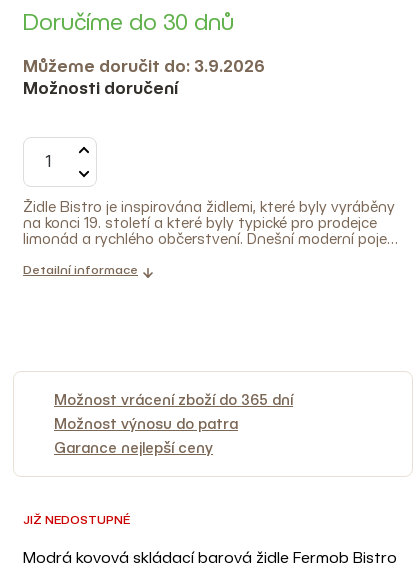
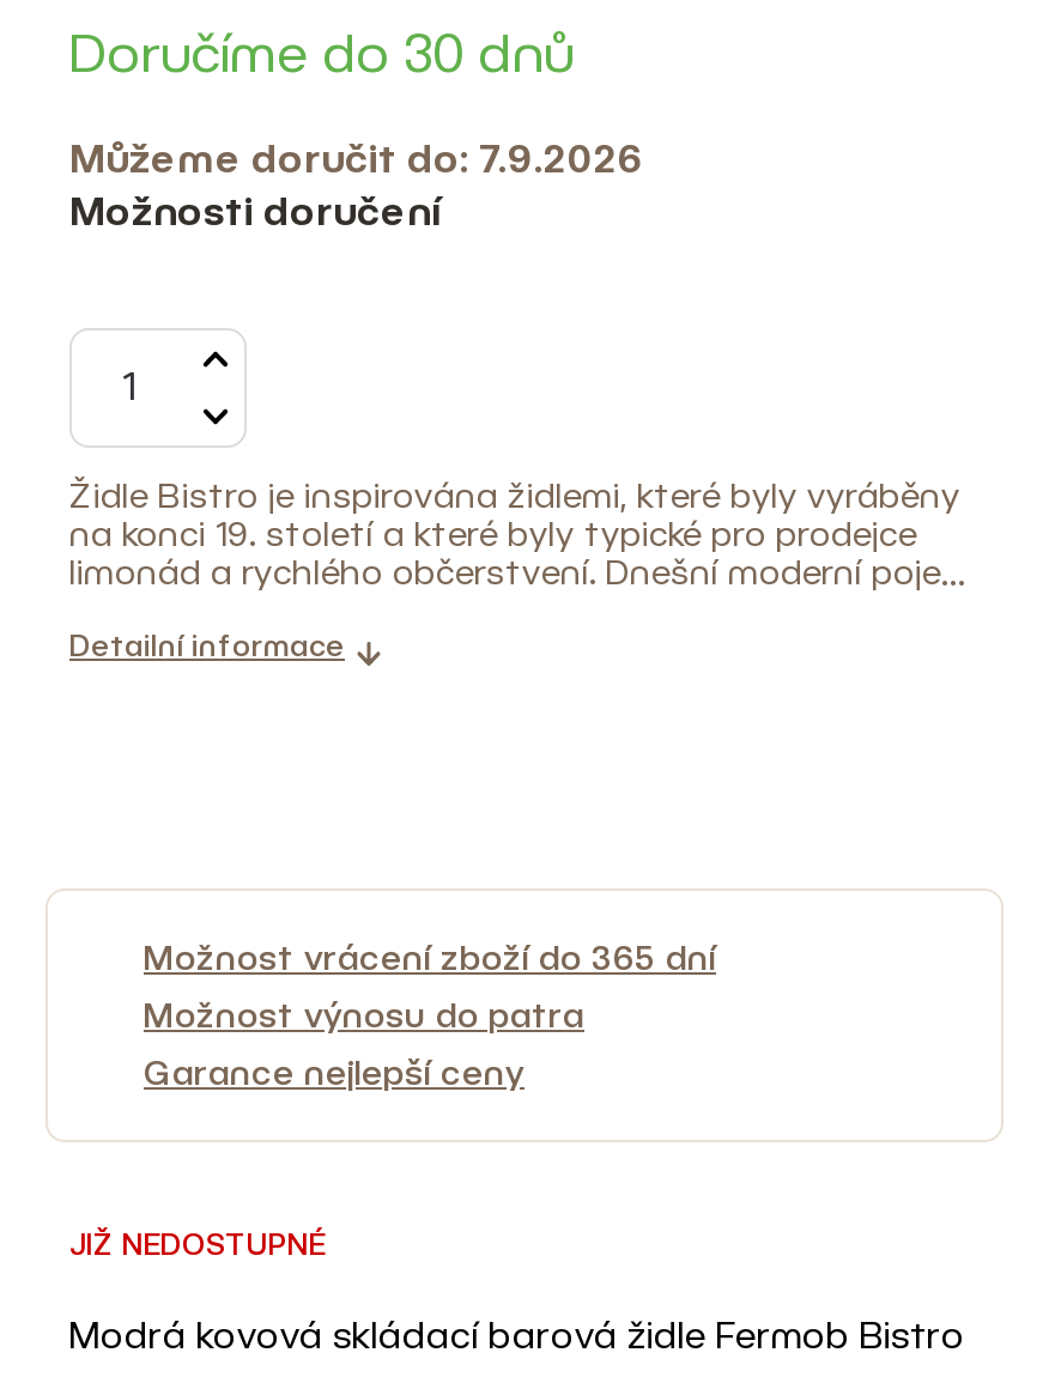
[23,56,265,76] Můžeme doručit do: 3.9.2026 -> [69,135,644,183] Můžeme doručit do: 7.9.2026

